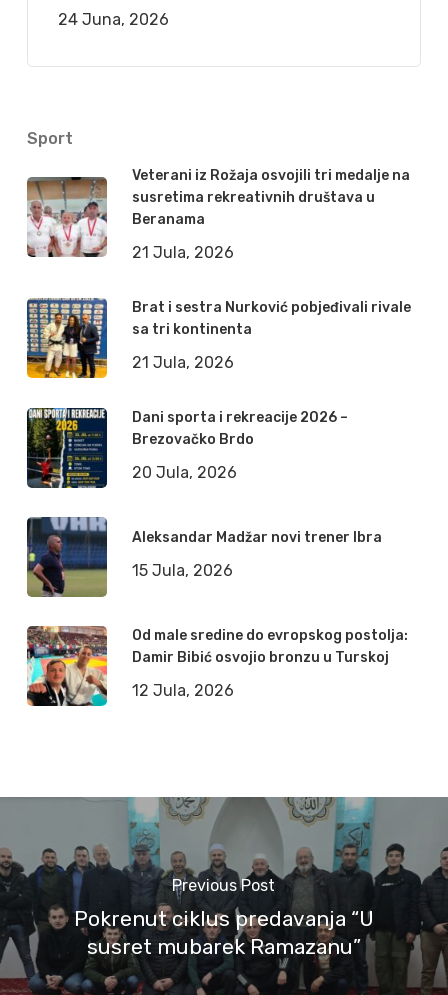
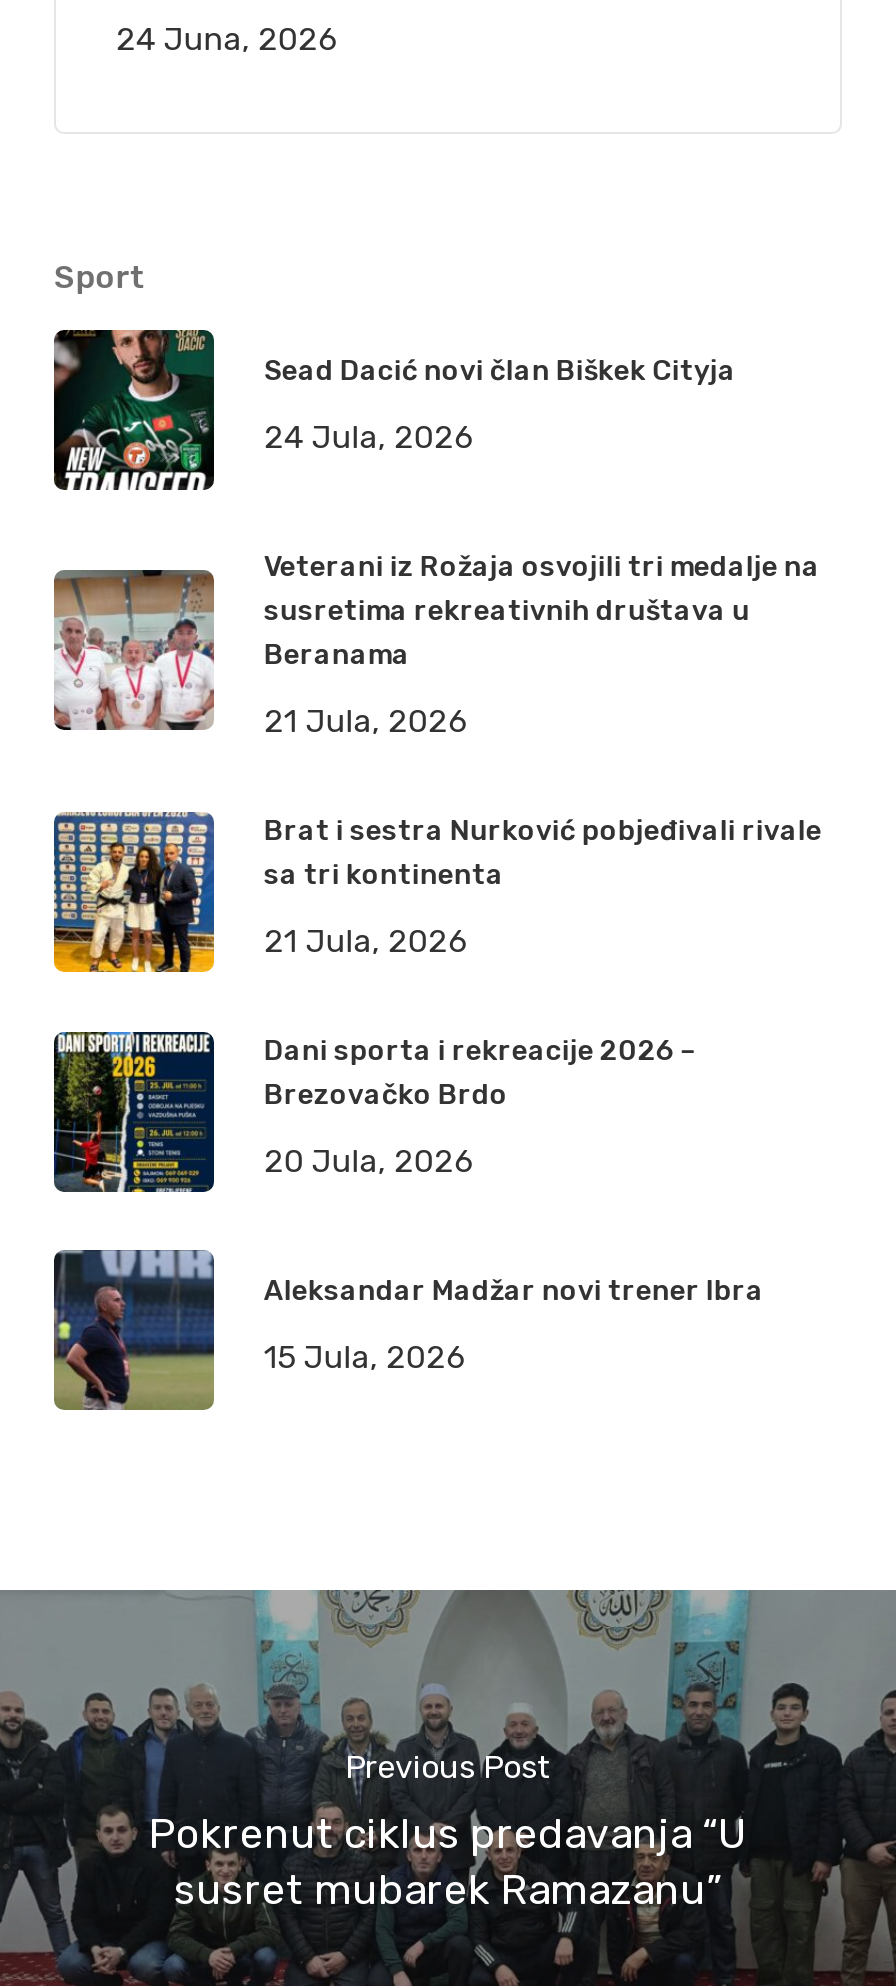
none -> [52,328,736,492] [image] | Sead Dacić novi član Biškek Cityja | 24 Jula, 2026
moved [25,167,411,580] -> [50,550,822,1376]: [image] | Veterani iz Rožaja osvojili tri medalje na | susretima rekreativnih društava u | ... | Aleksandar Madžar novi trener Ibra | 15 Jula, 2026
[26,625,408,707] [image] | Od male sredine do evropskog postolja: | Damir Bibić osvojio bronzu u Turskoj | 12 Jula, 2026 -> none

